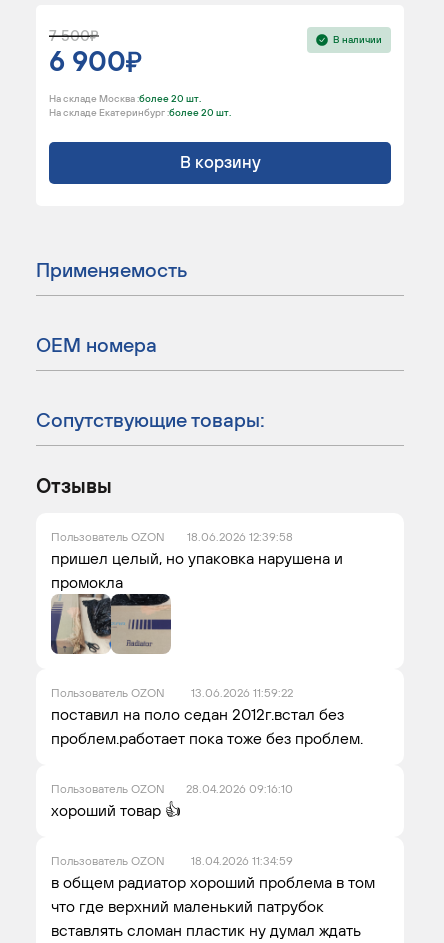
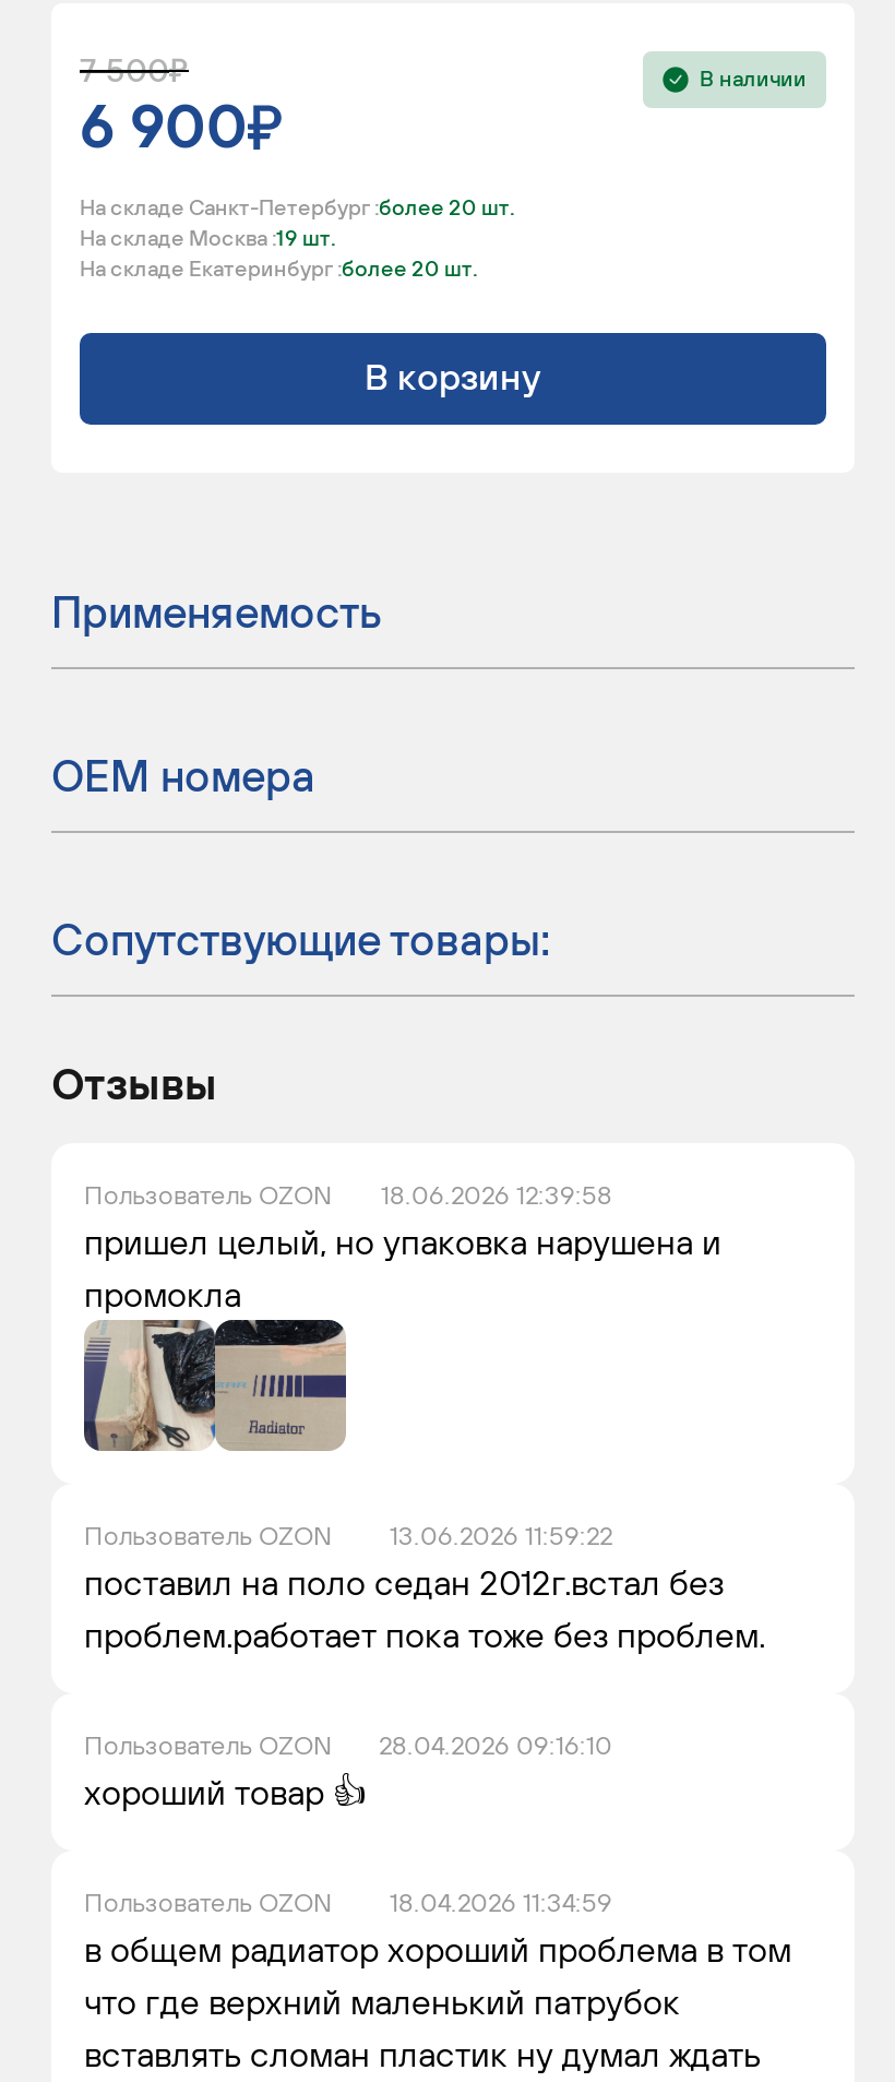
[49,93,201,104] На складе Москва : более 20 шт. -> [80,195,514,249] На складе Санкт-Петербург : более 20 шт. | На складе Москва : 19 шт.

